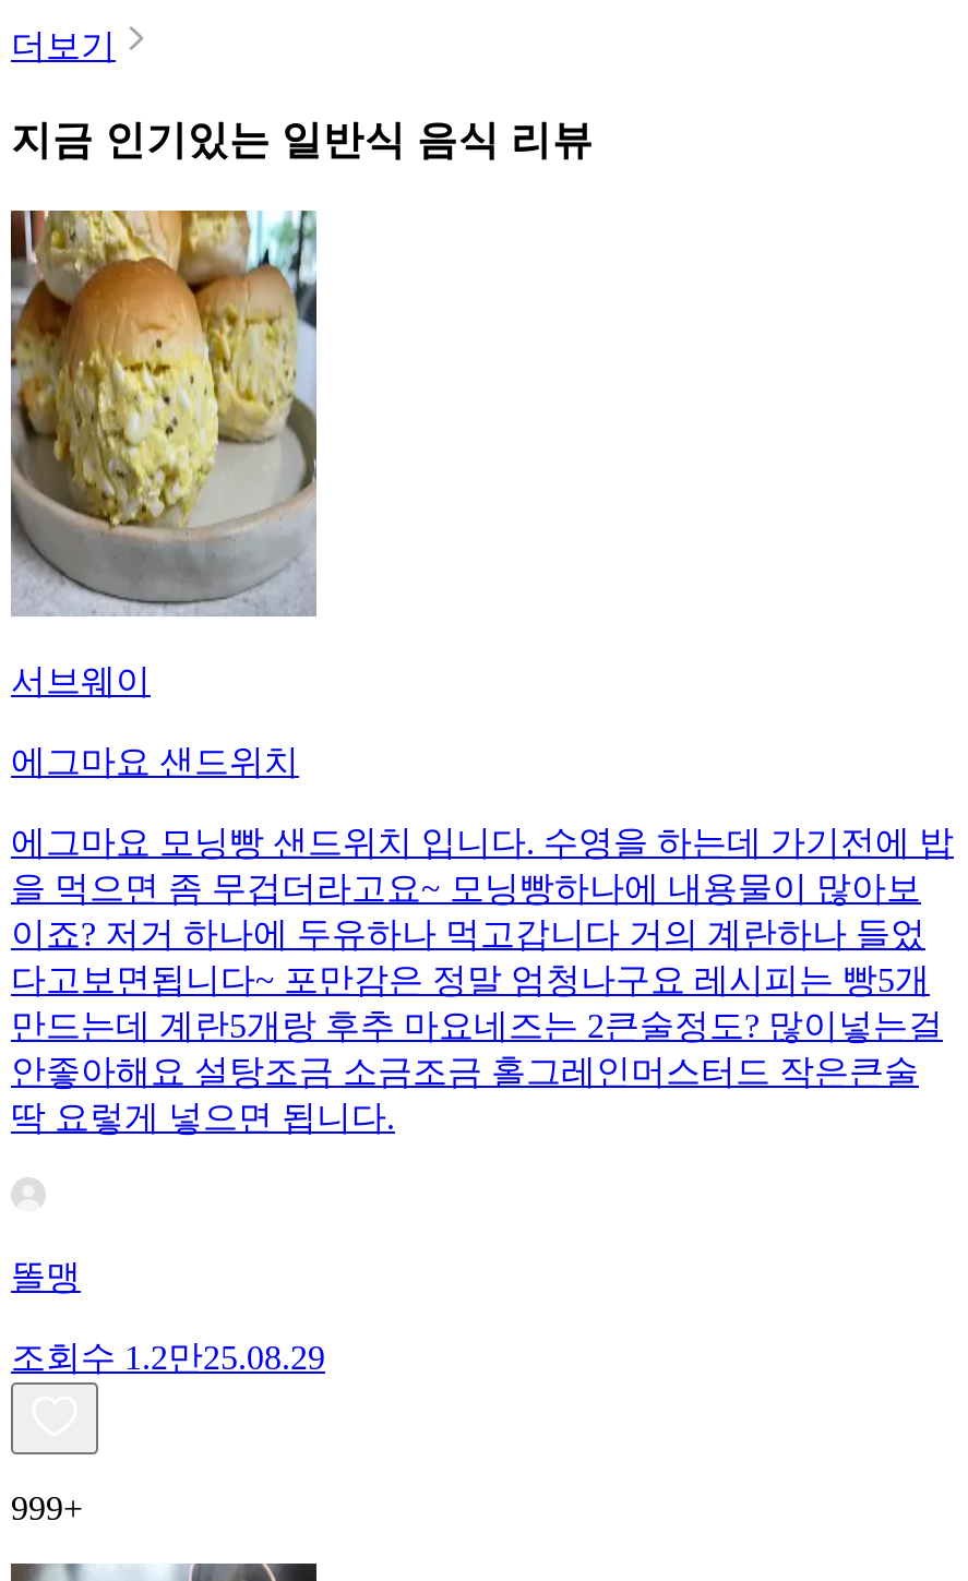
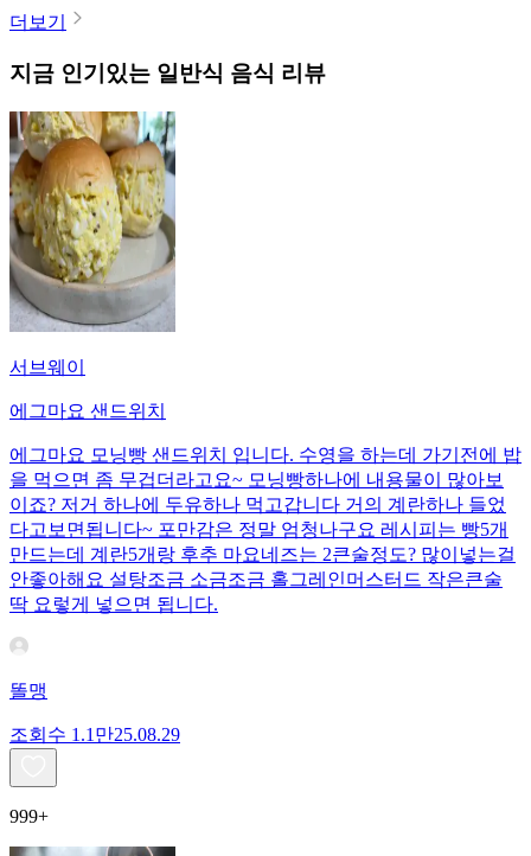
[11,1338,325,1375] 조회수 1.2만 25.08.29 -> [9,724,180,744] 조회수 1.1만 25.08.29

